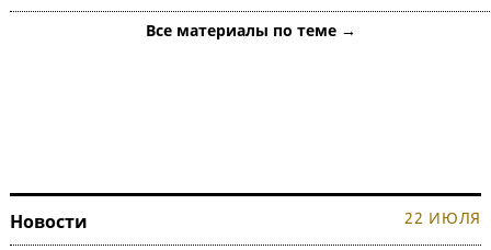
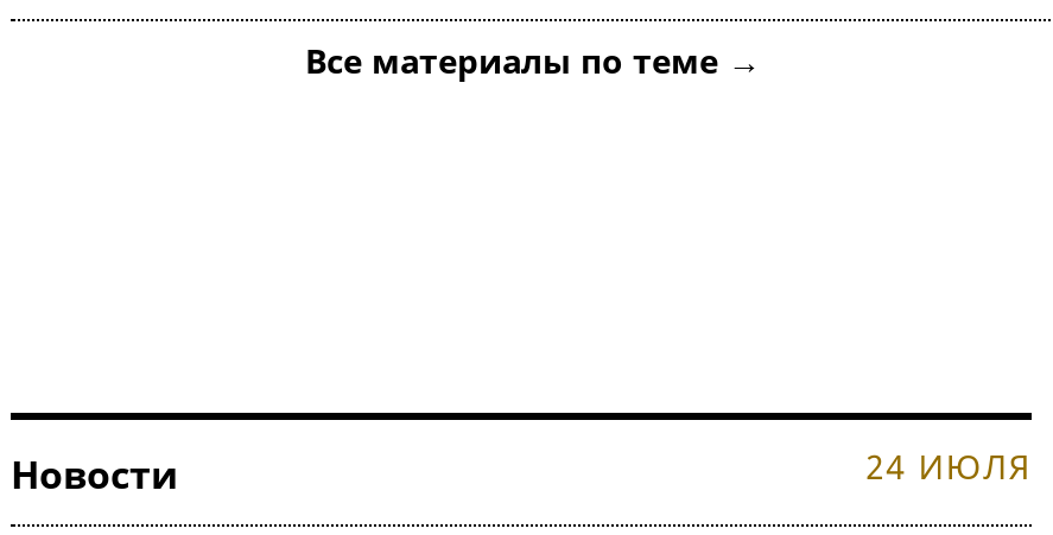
[405,207,481,228] 22 ИЮЛЯ -> [866,443,1032,488] 24 ИЮЛЯ

